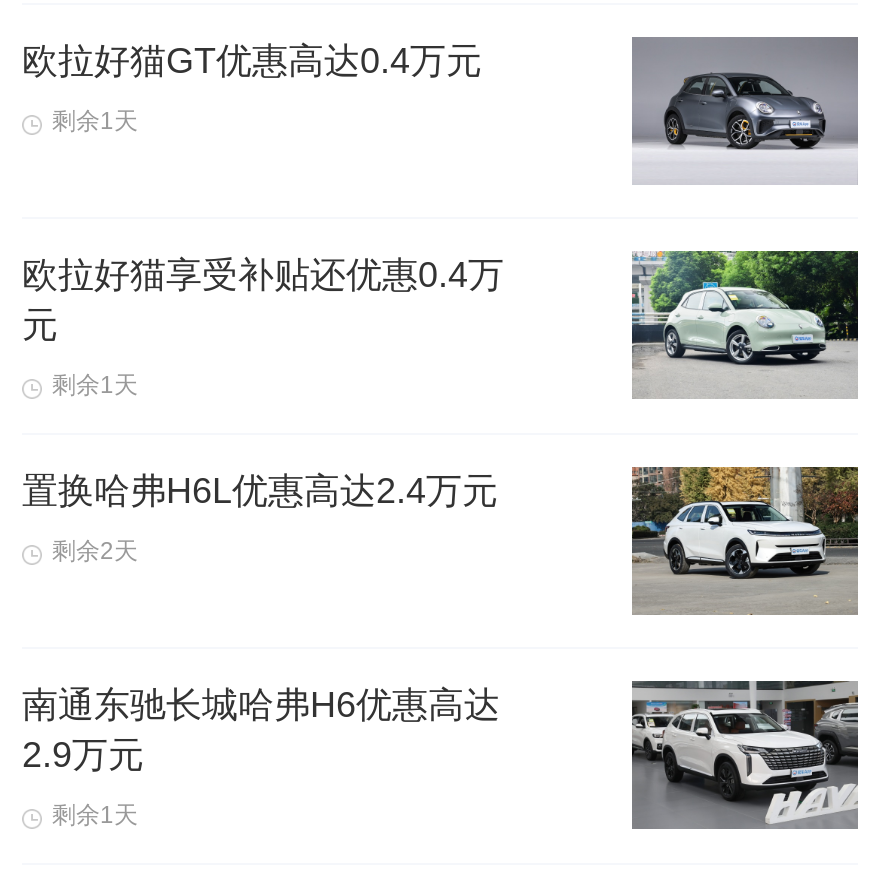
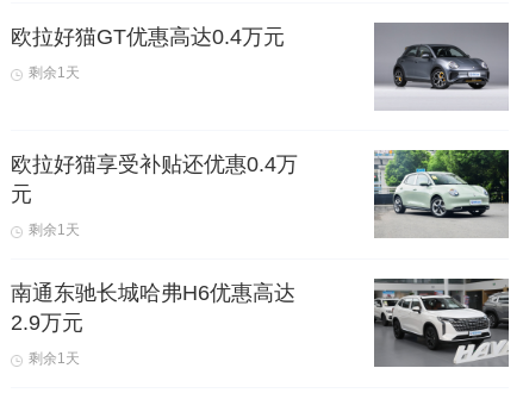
[22,470,498,564] 置换哈弗H6L优惠高达2.4万元 | 剩余2天 -> none
[632,467,858,611] [image] -> none

